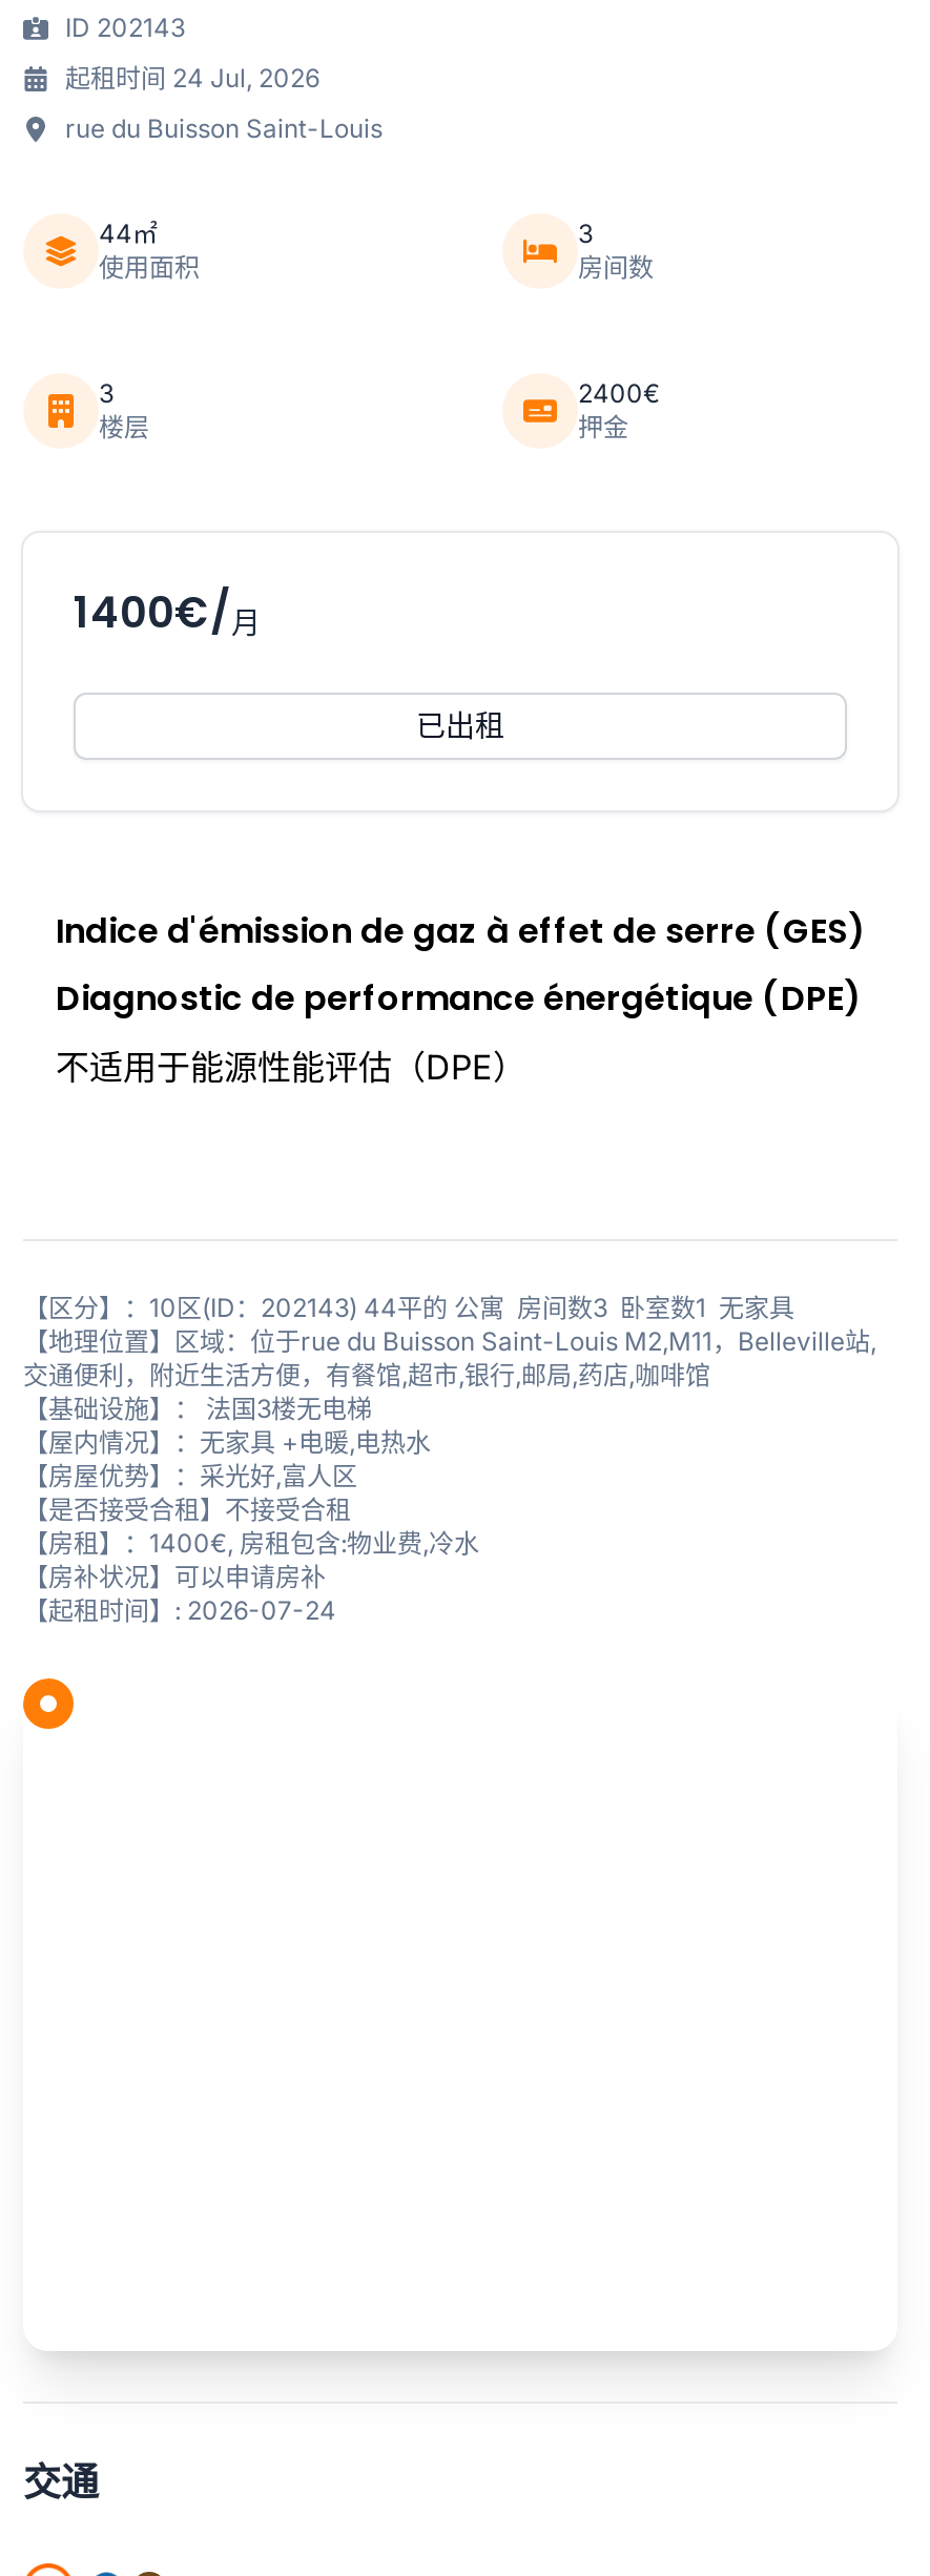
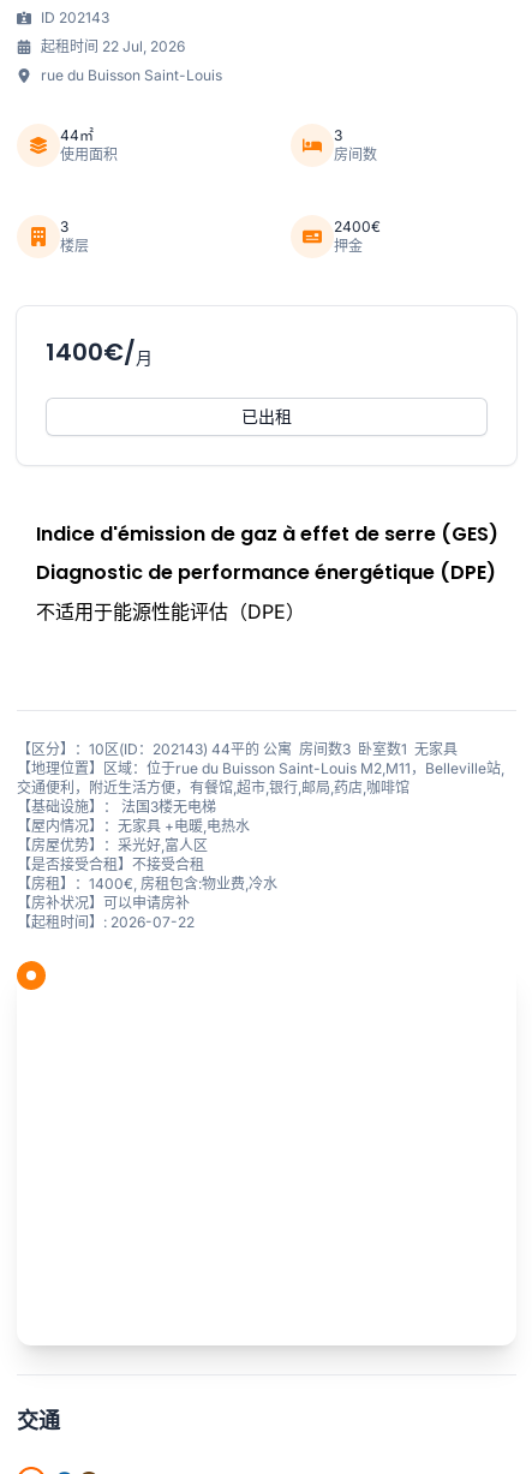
[65,61,319,93] 起租时间 24 Jul, 2026 -> [41,37,185,55] 起租时间 22 Jul, 2026
[23,1594,336,1625] 【起租时间】: 2026-07-24 -> [17,913,195,931] 【起租时间】: 2026-07-22

